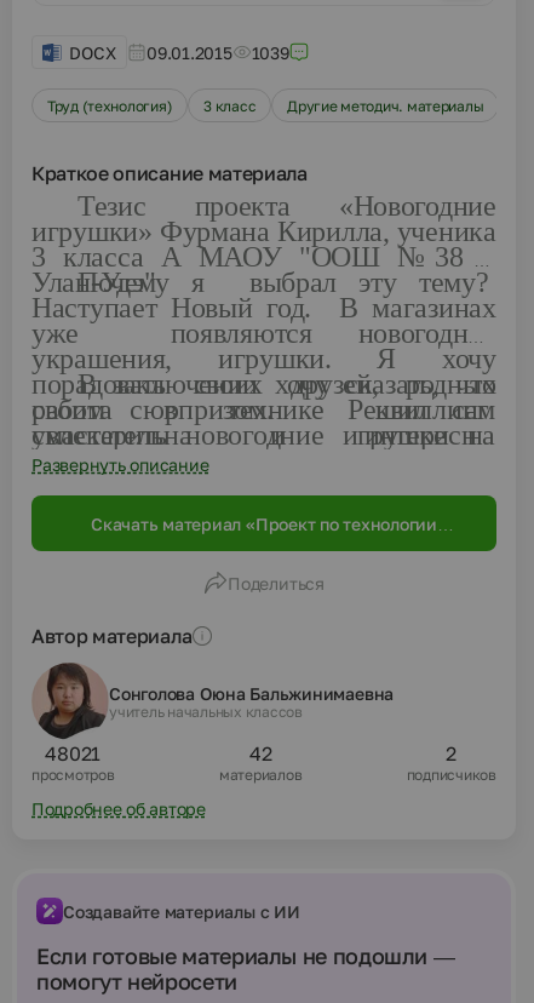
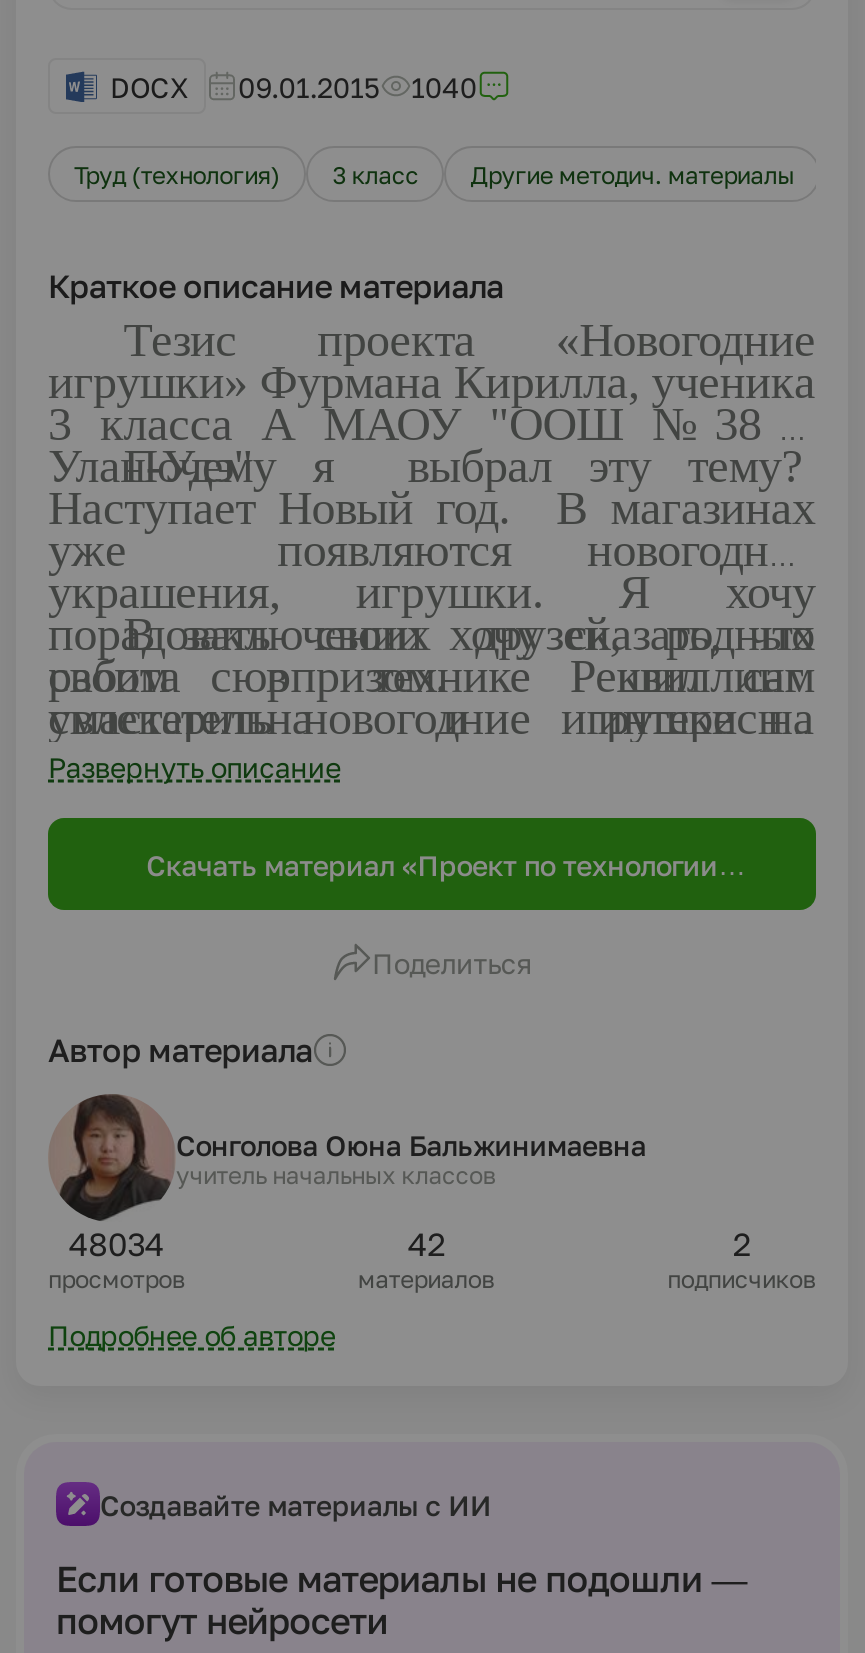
[69,42,289,62] DOCX 09.01.2015 1039 -> [110,69,477,103] DOCX 09.01.2015 1040
[45,741,101,766] 48021 -> [69,1224,164,1264] 48034

